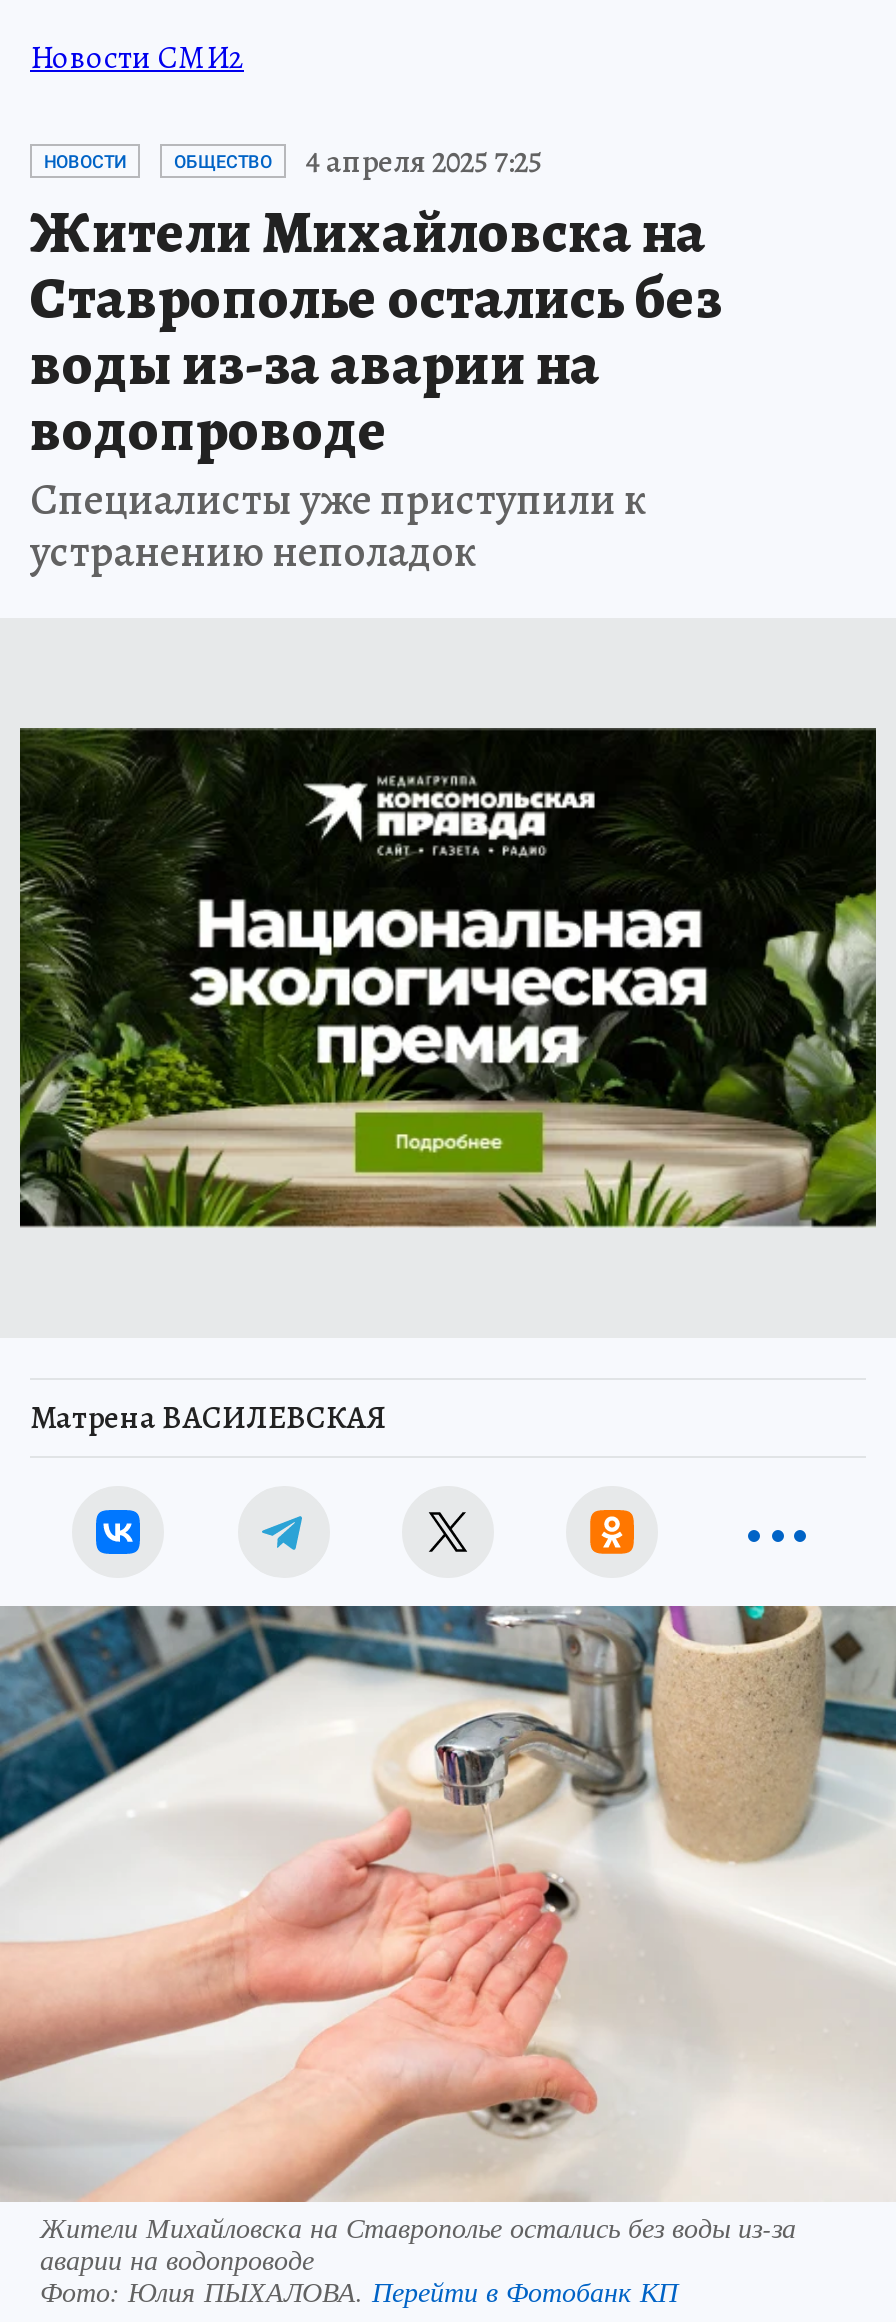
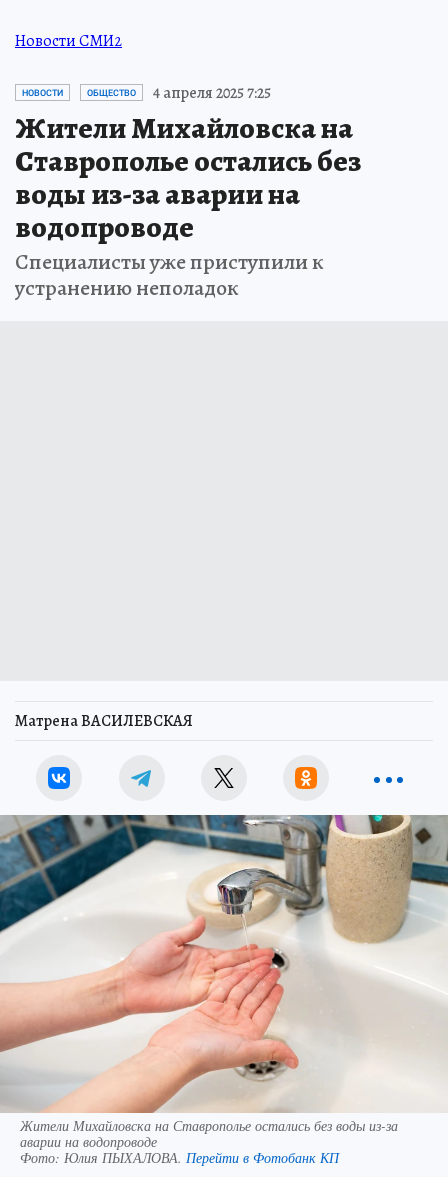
[18,726,878,1230] [image] -> none

